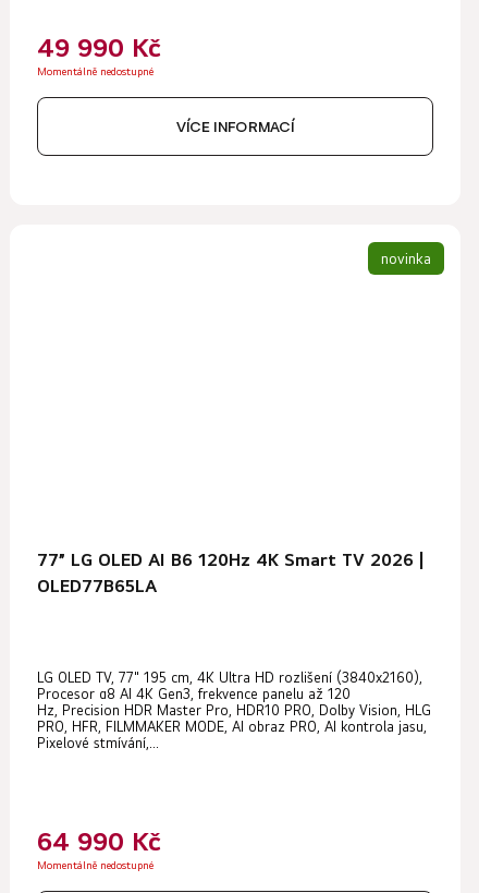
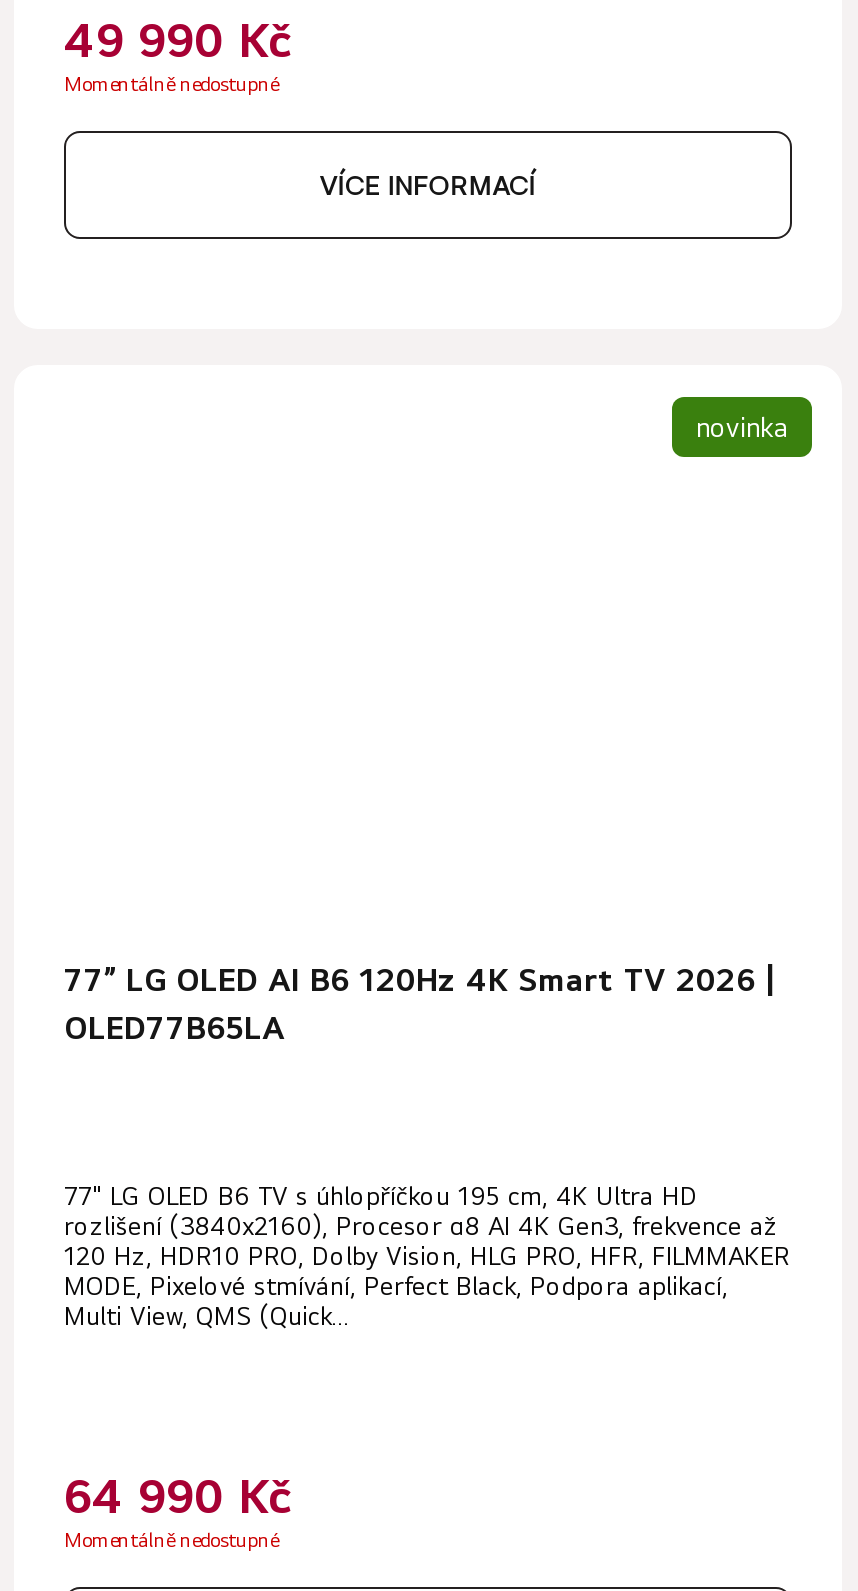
[37,669,431,751] LG OLED TV, 77" 195 cm, 4K Ultra HD rozlišení (3840x2160), | Procesor α8 AI 4K Gen3, frekvence panelu až 120 | Hz, Precision HDR Master Pro, HDR10 PRO, Dolby Vision, HLG | PRO, HFR, FILMMAKER MODE, AI obraz PRO, AI kontrola jasu, | Pixelové stmívání,... -> [64,1181,790,1331] 77" LG OLED B6 TV s úhlopříčkou 195 cm, 4K Ultra HD | rozlišení (3840x2160), Procesor α8 AI 4K Gen3, frekvence až | 120 Hz, HDR10 PRO, Dolby Vision, HLG PRO, HFR, FILMMAKER | MODE, Pixelové stmívání, Perfect Black, Podpora aplikací, | Multi View, QMS (Quick...

